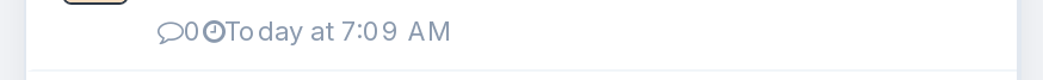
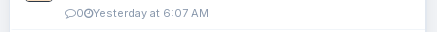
[224,14,451,48] Today at 7:09 AM -> [93,6,209,20] Yesterday at 6:07 AM

